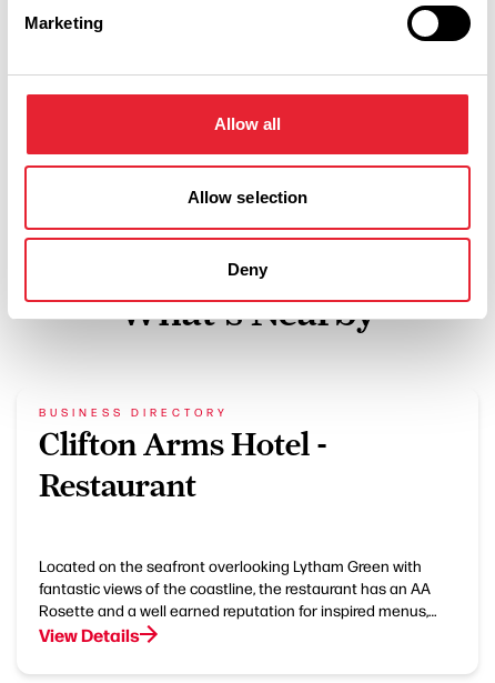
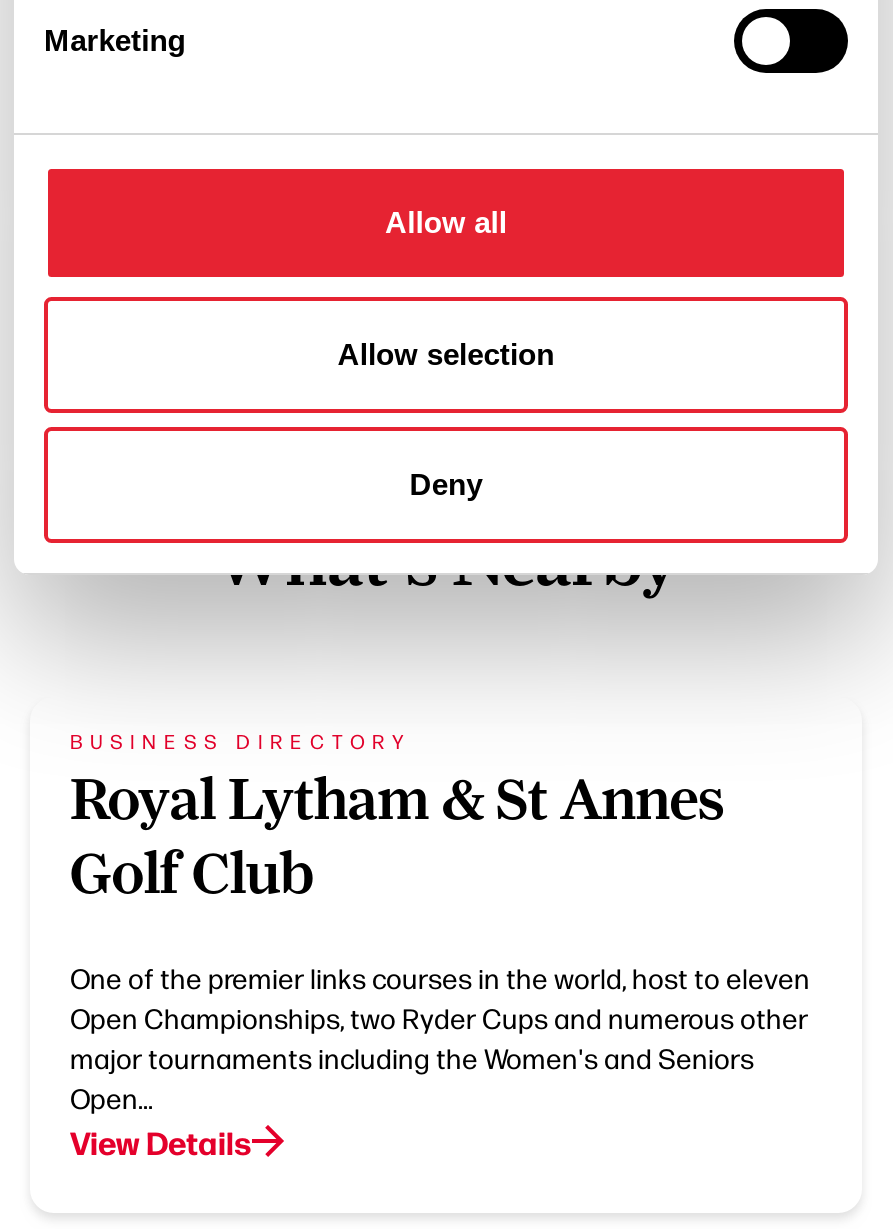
[39,426,327,504] Clifton Arms Hotel - | Restaurant -> [70,766,724,906] Royal Lytham & St Annes | Golf Club
[39,556,437,620] Located on the seafront overlooking Lytham Green with | fantastic views of the coastline, the restaurant has an AA | Rosette and a well earned reputation for inspired menus,… -> [70,960,810,1116] One of the premier links courses in the world, host to eleven | Open Championships, two Ryder Cups and numerous other | major tournaments including the Women's and Seniors | Open…

